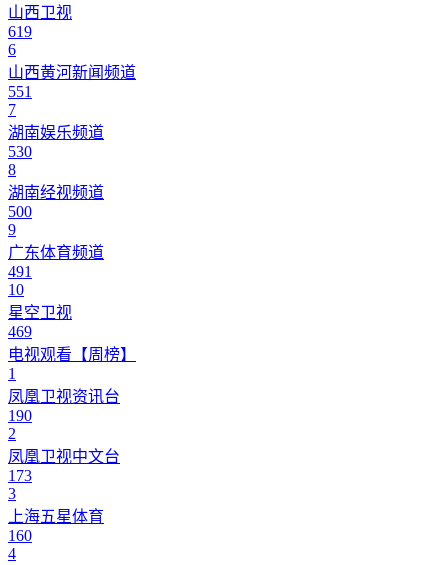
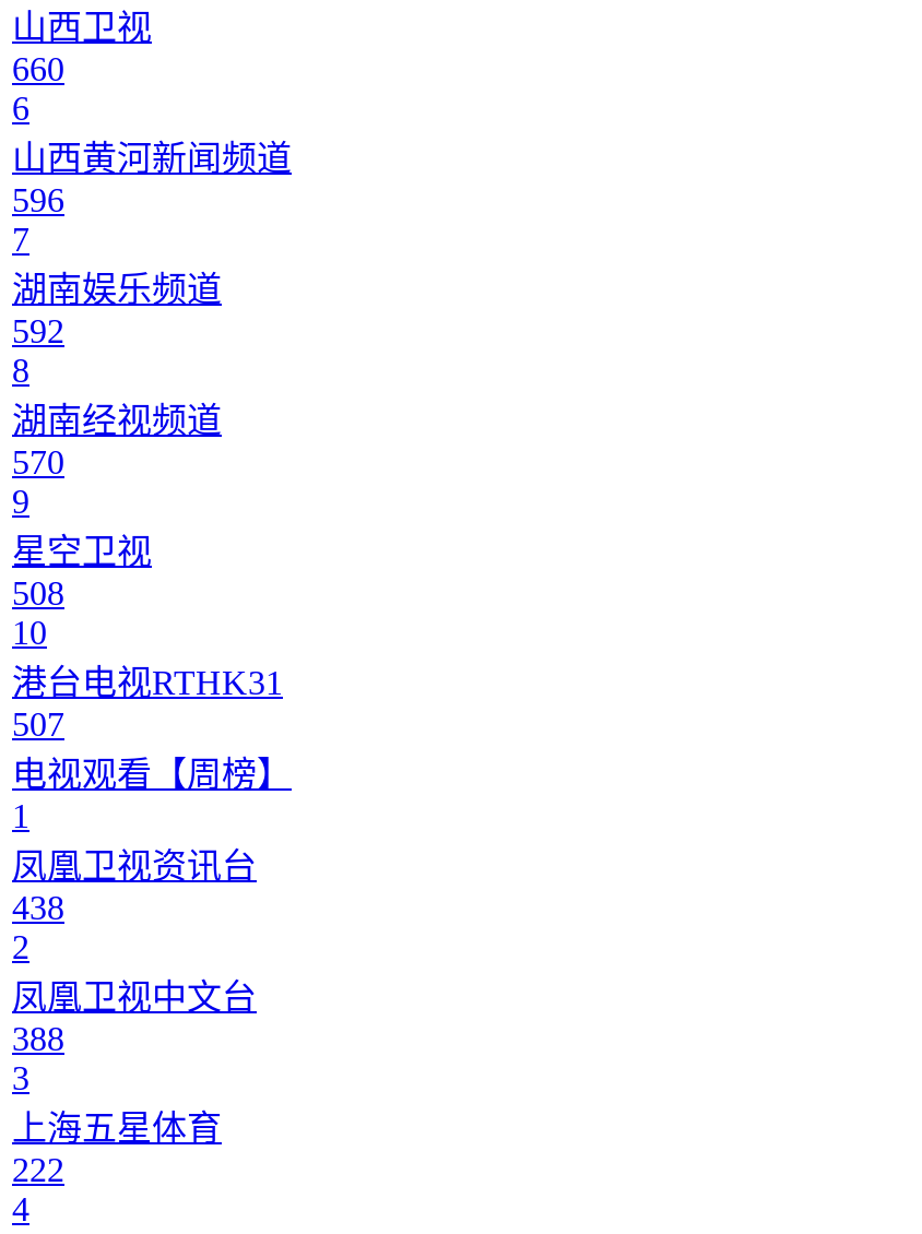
[8,23,32,40] 619 -> [12,50,64,87] 660
[8,83,32,100] 551 -> [12,181,64,218] 596
[8,143,32,160] 530 -> [12,312,64,349] 592
[8,203,32,220] 500 -> [12,443,64,480] 570
[8,244,104,280] 广东体育频道 | 491 -> [12,533,152,611] 星空卫视 | 508
[8,304,72,340] 星空卫视 | 469 -> [12,664,283,742] 港台电视RTHK31 | 507
[8,407,32,424] 190 -> [12,889,64,926] 438
[8,467,32,484] 173 -> [12,1020,64,1057] 388
[8,527,32,544] 160 -> [12,1151,64,1188] 222

